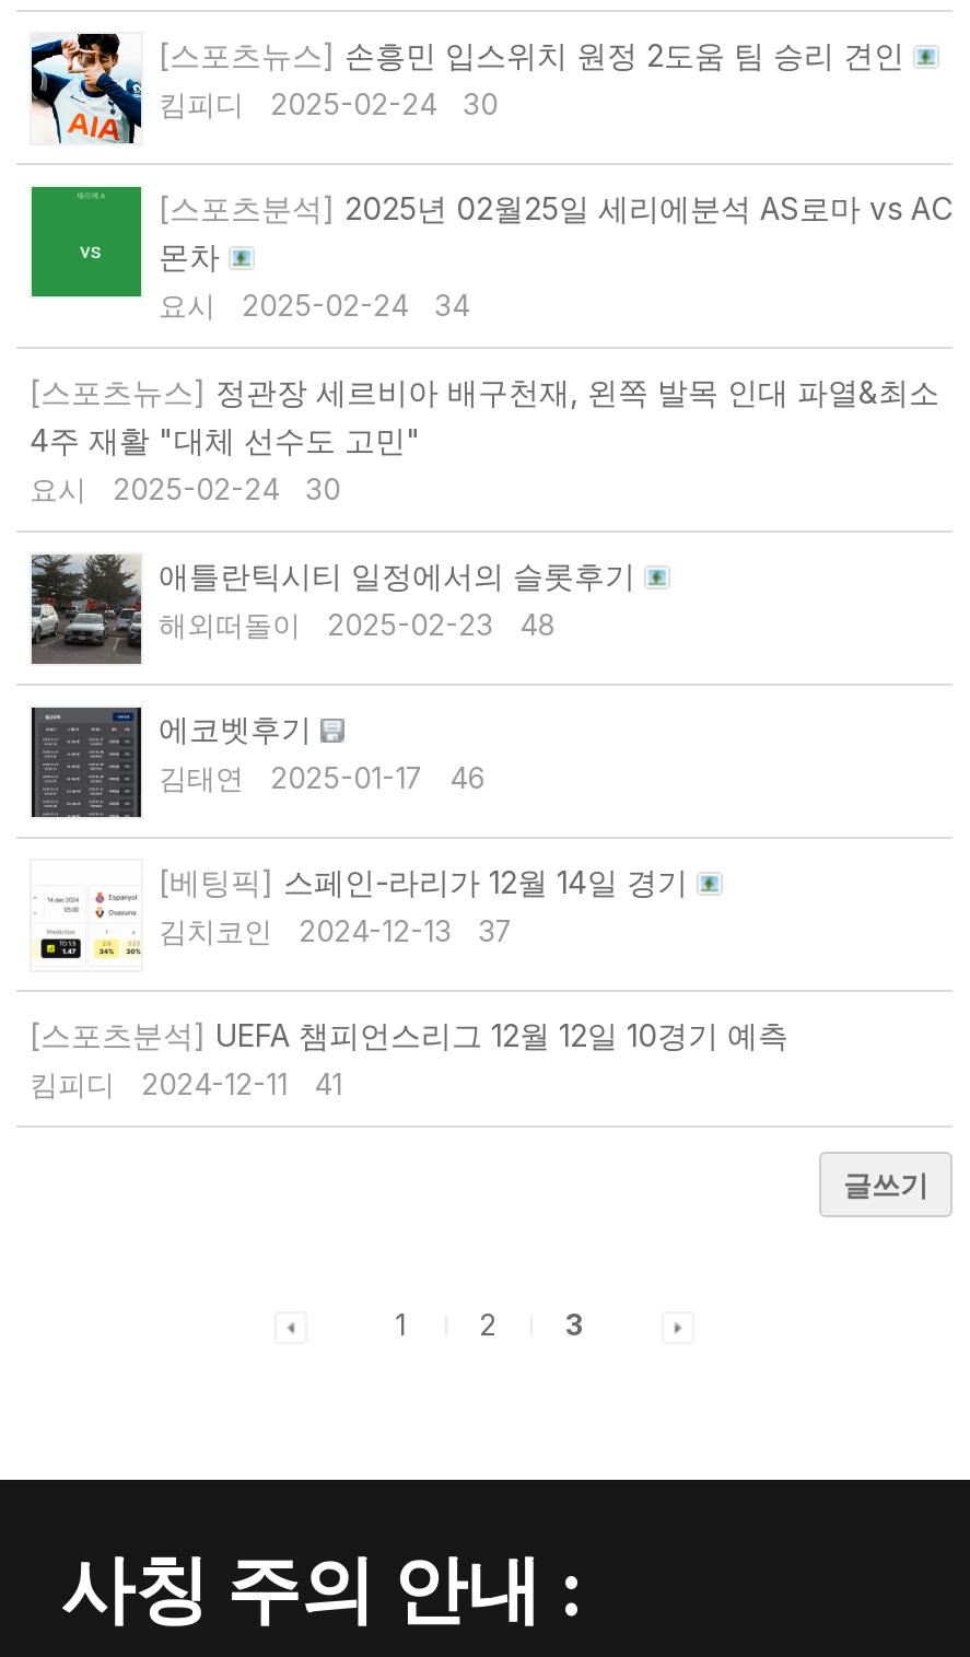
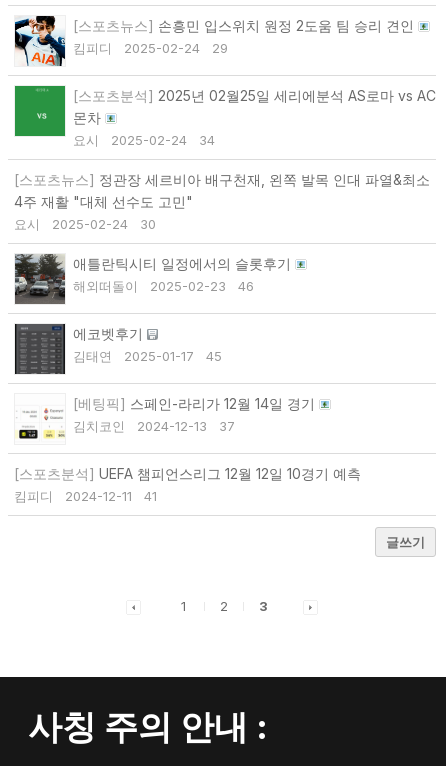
[159,87,498,122] 킴피디 2025-02-24 30 -> [73,40,228,56] 킴피디 2025-02-24 29
[159,607,554,642] 해외떠돌이 2025-02-23 48 -> [73,278,254,294] 해외떠돌이 2025-02-23 46
[159,761,484,796] 김태연 2025-01-17 46 -> [73,348,222,364] 김태연 2025-01-17 45

